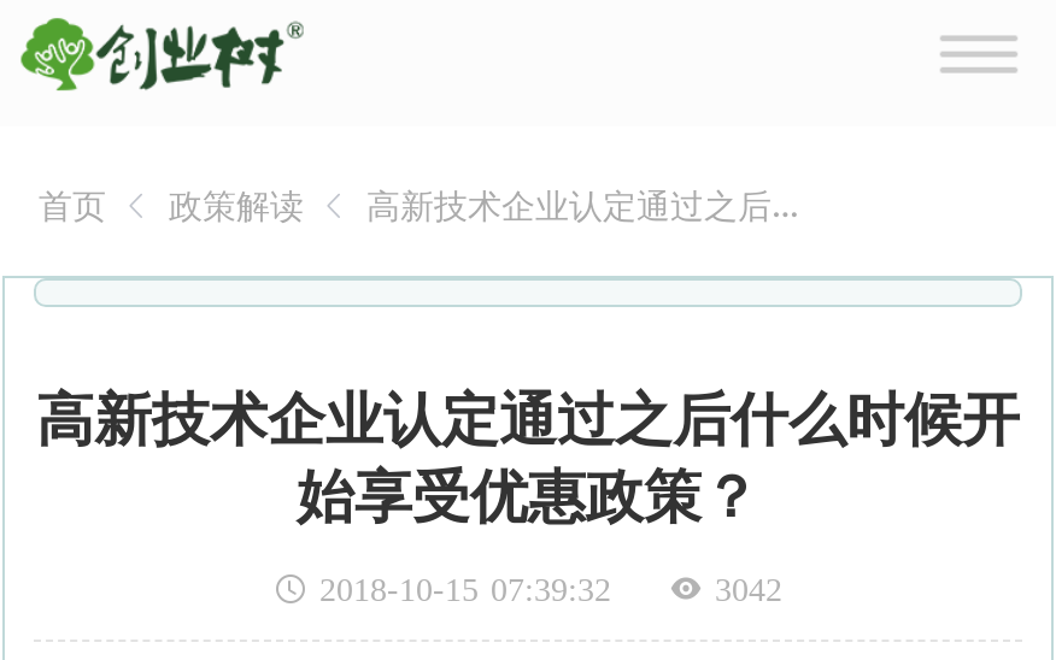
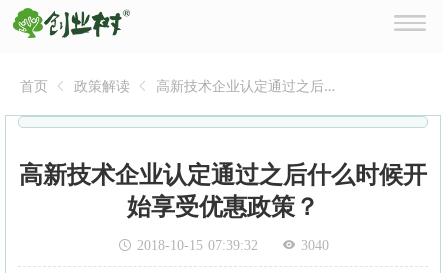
[715,573,782,607] 3042 -> [300,238,328,252] 3040

